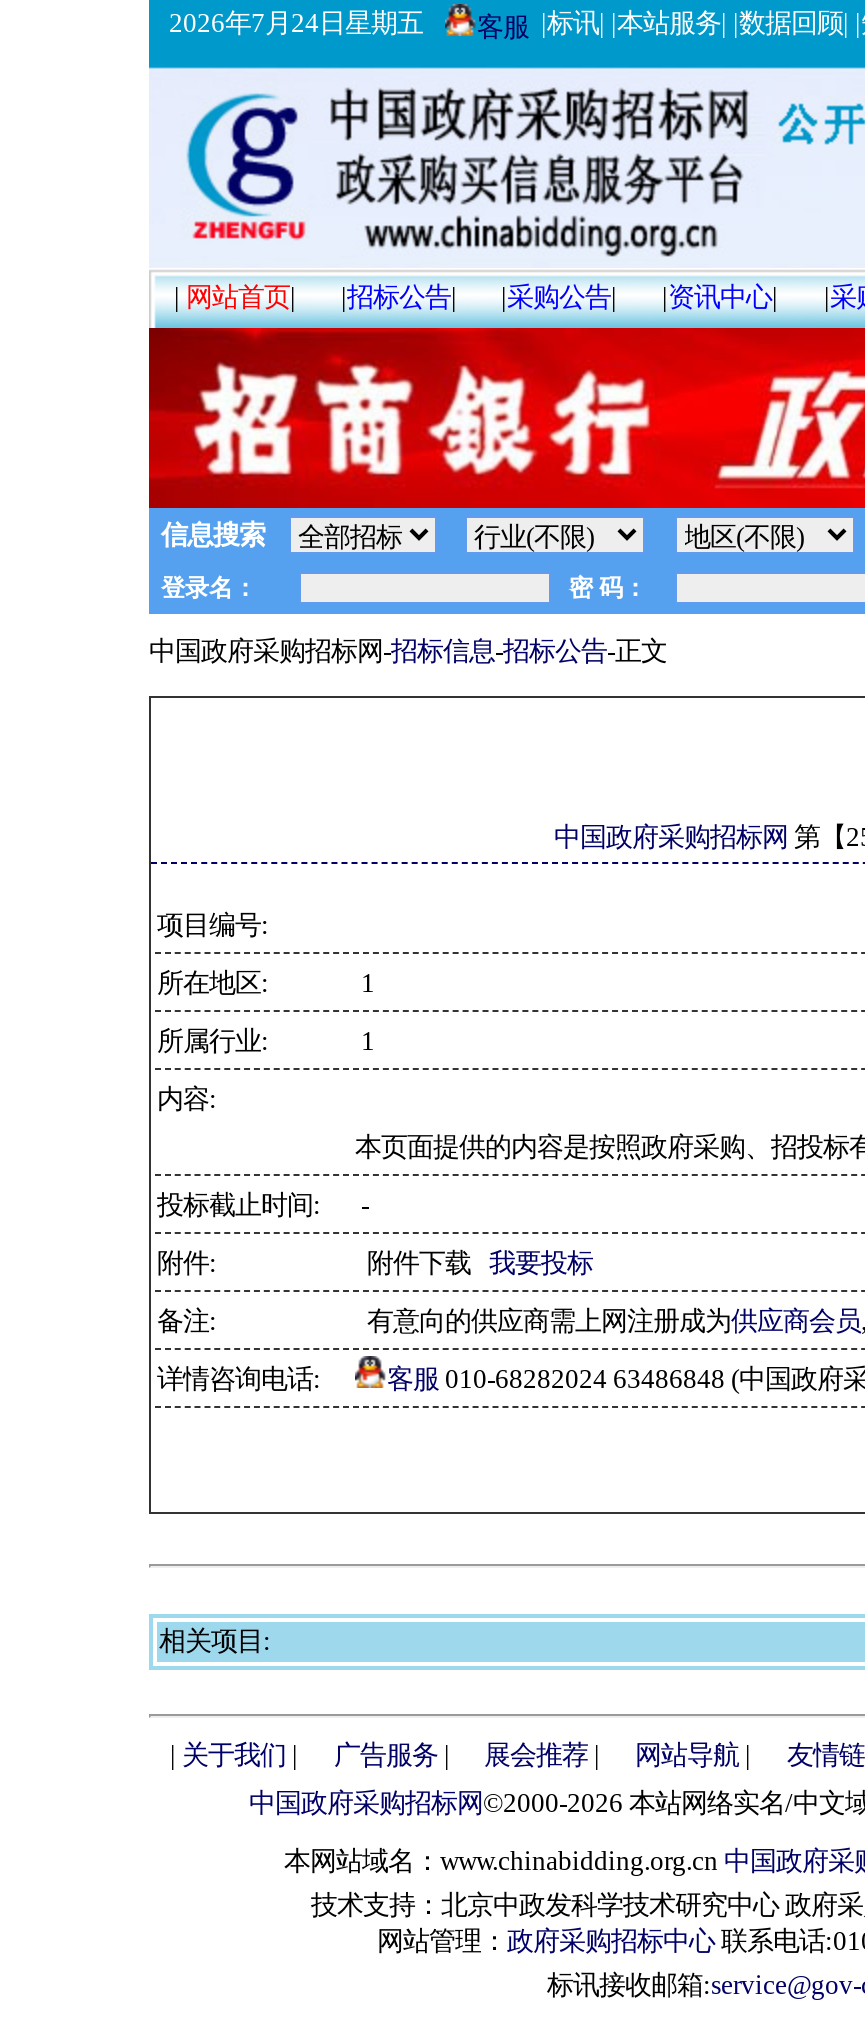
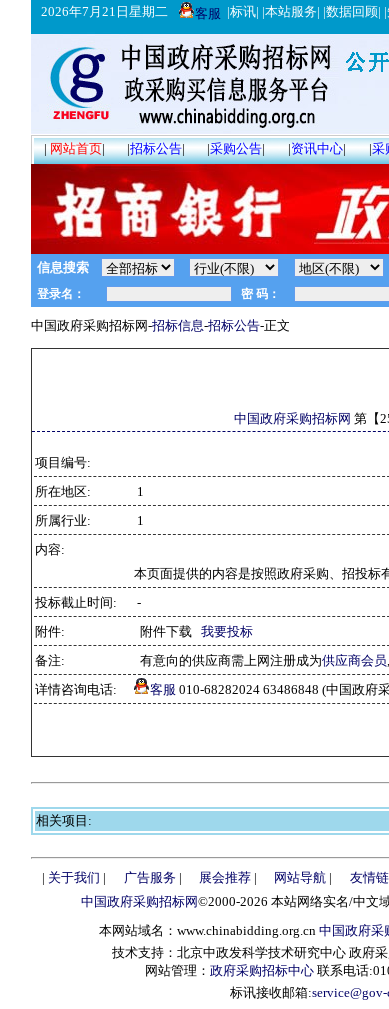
[169,8,423,38] 2026年7月24日星期五 -> [41,4,168,19] 2026年7月21日星期二

